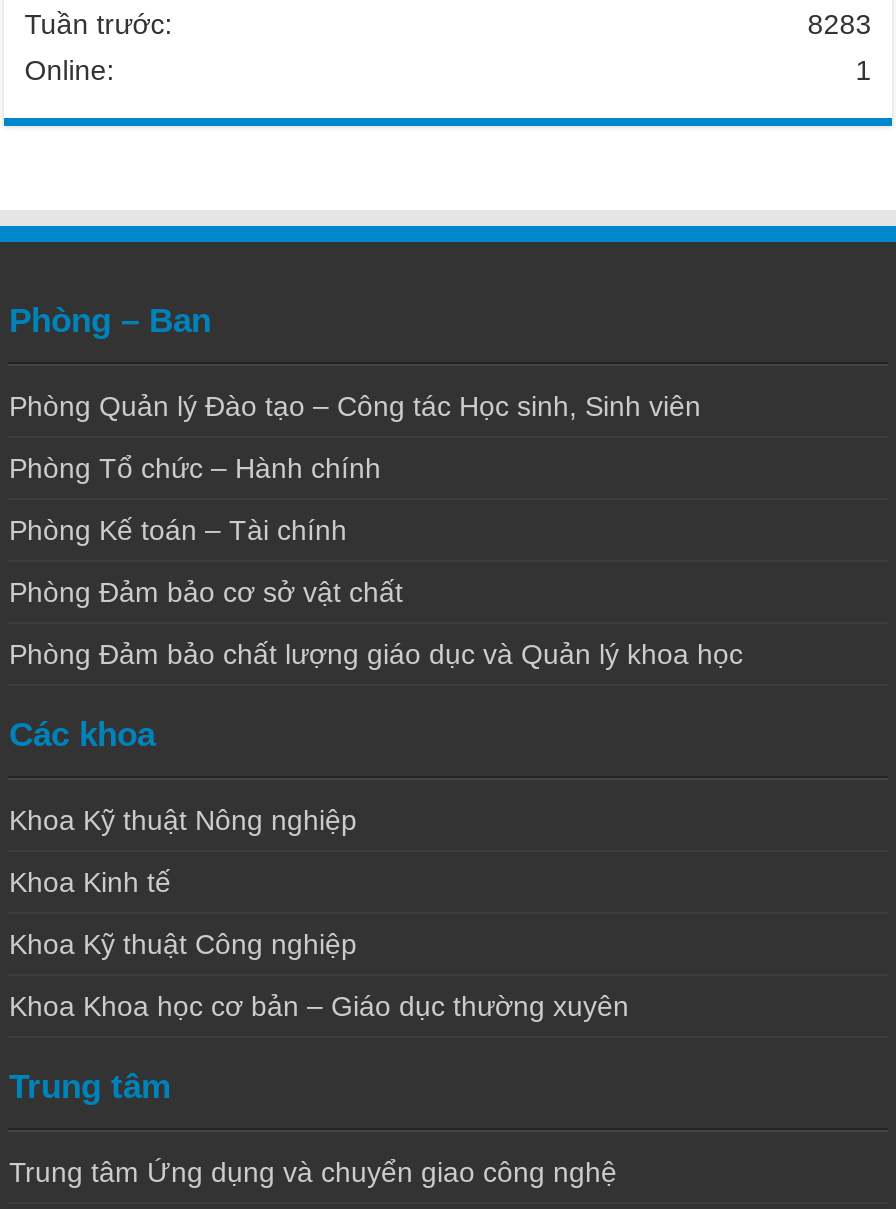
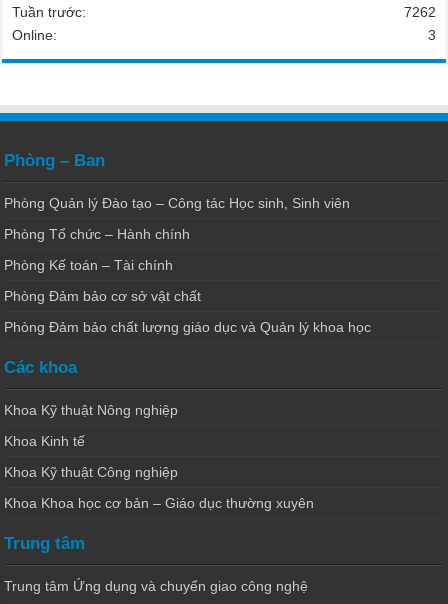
[808,8,872,40] 8283 -> [404,4,436,20] 7262
[856,54,872,86] 1 -> [428,27,436,43] 3

